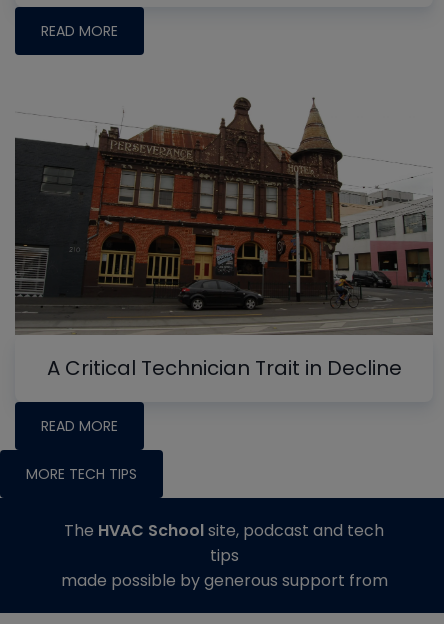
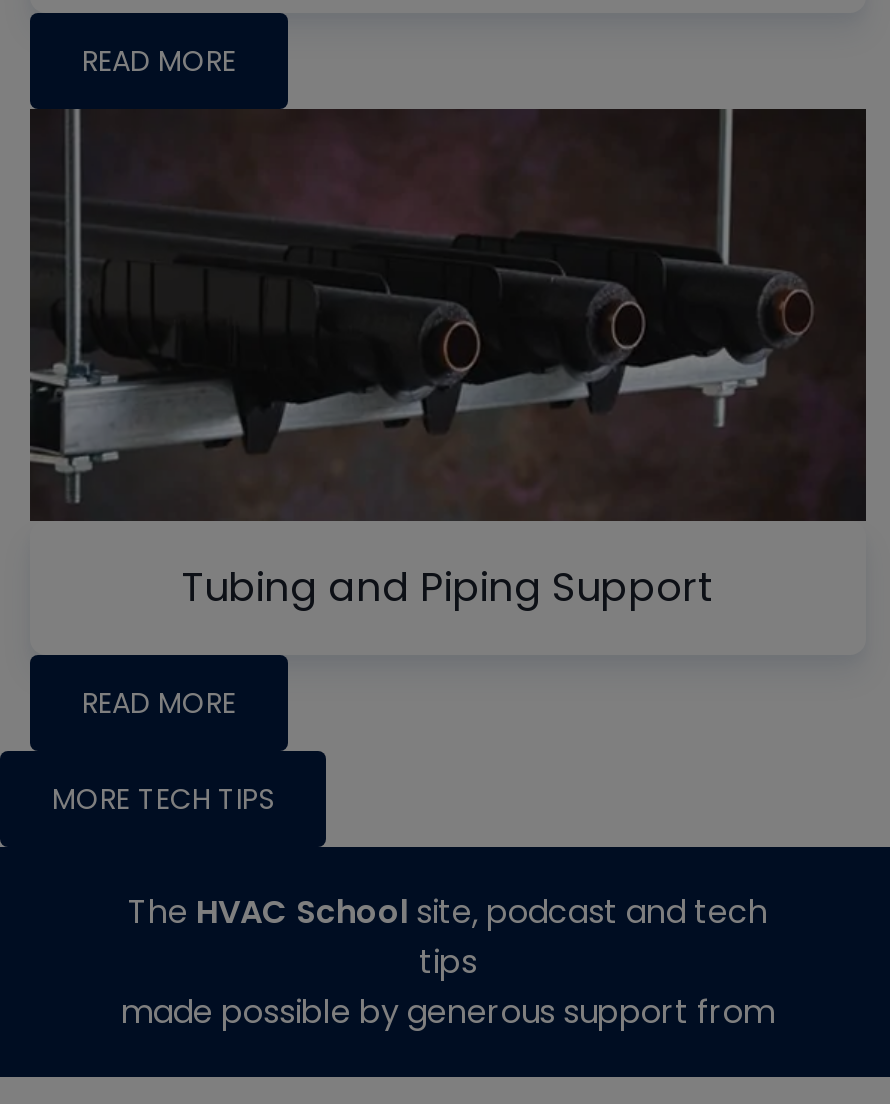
[15,81,434,382] [image] | A Critical Technician Trait in Decline -> [28,106,868,614] [image] | Tubing and Piping Support

